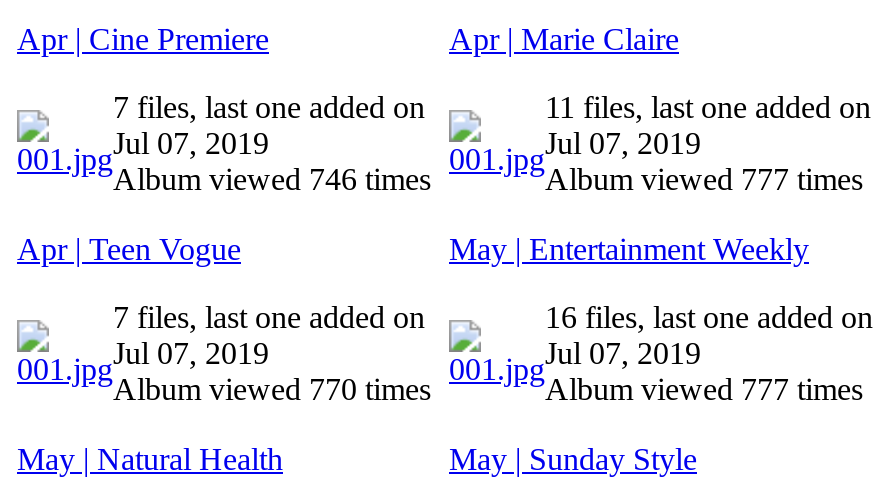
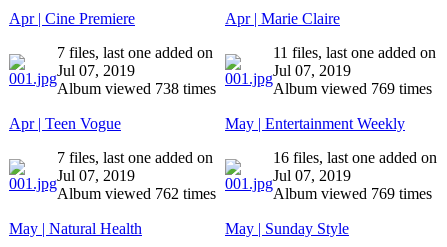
[113,162,431,196] Album viewed 746 times -> [57,80,216,97] Album viewed 738 times
[545,162,863,196] Album viewed 777 times -> [273,80,432,97] Album viewed 769 times
[113,372,431,406] Album viewed 770 times -> [57,185,216,202] Album viewed 762 times
[545,372,863,406] Album viewed 777 times -> [273,185,432,202] Album viewed 769 times

